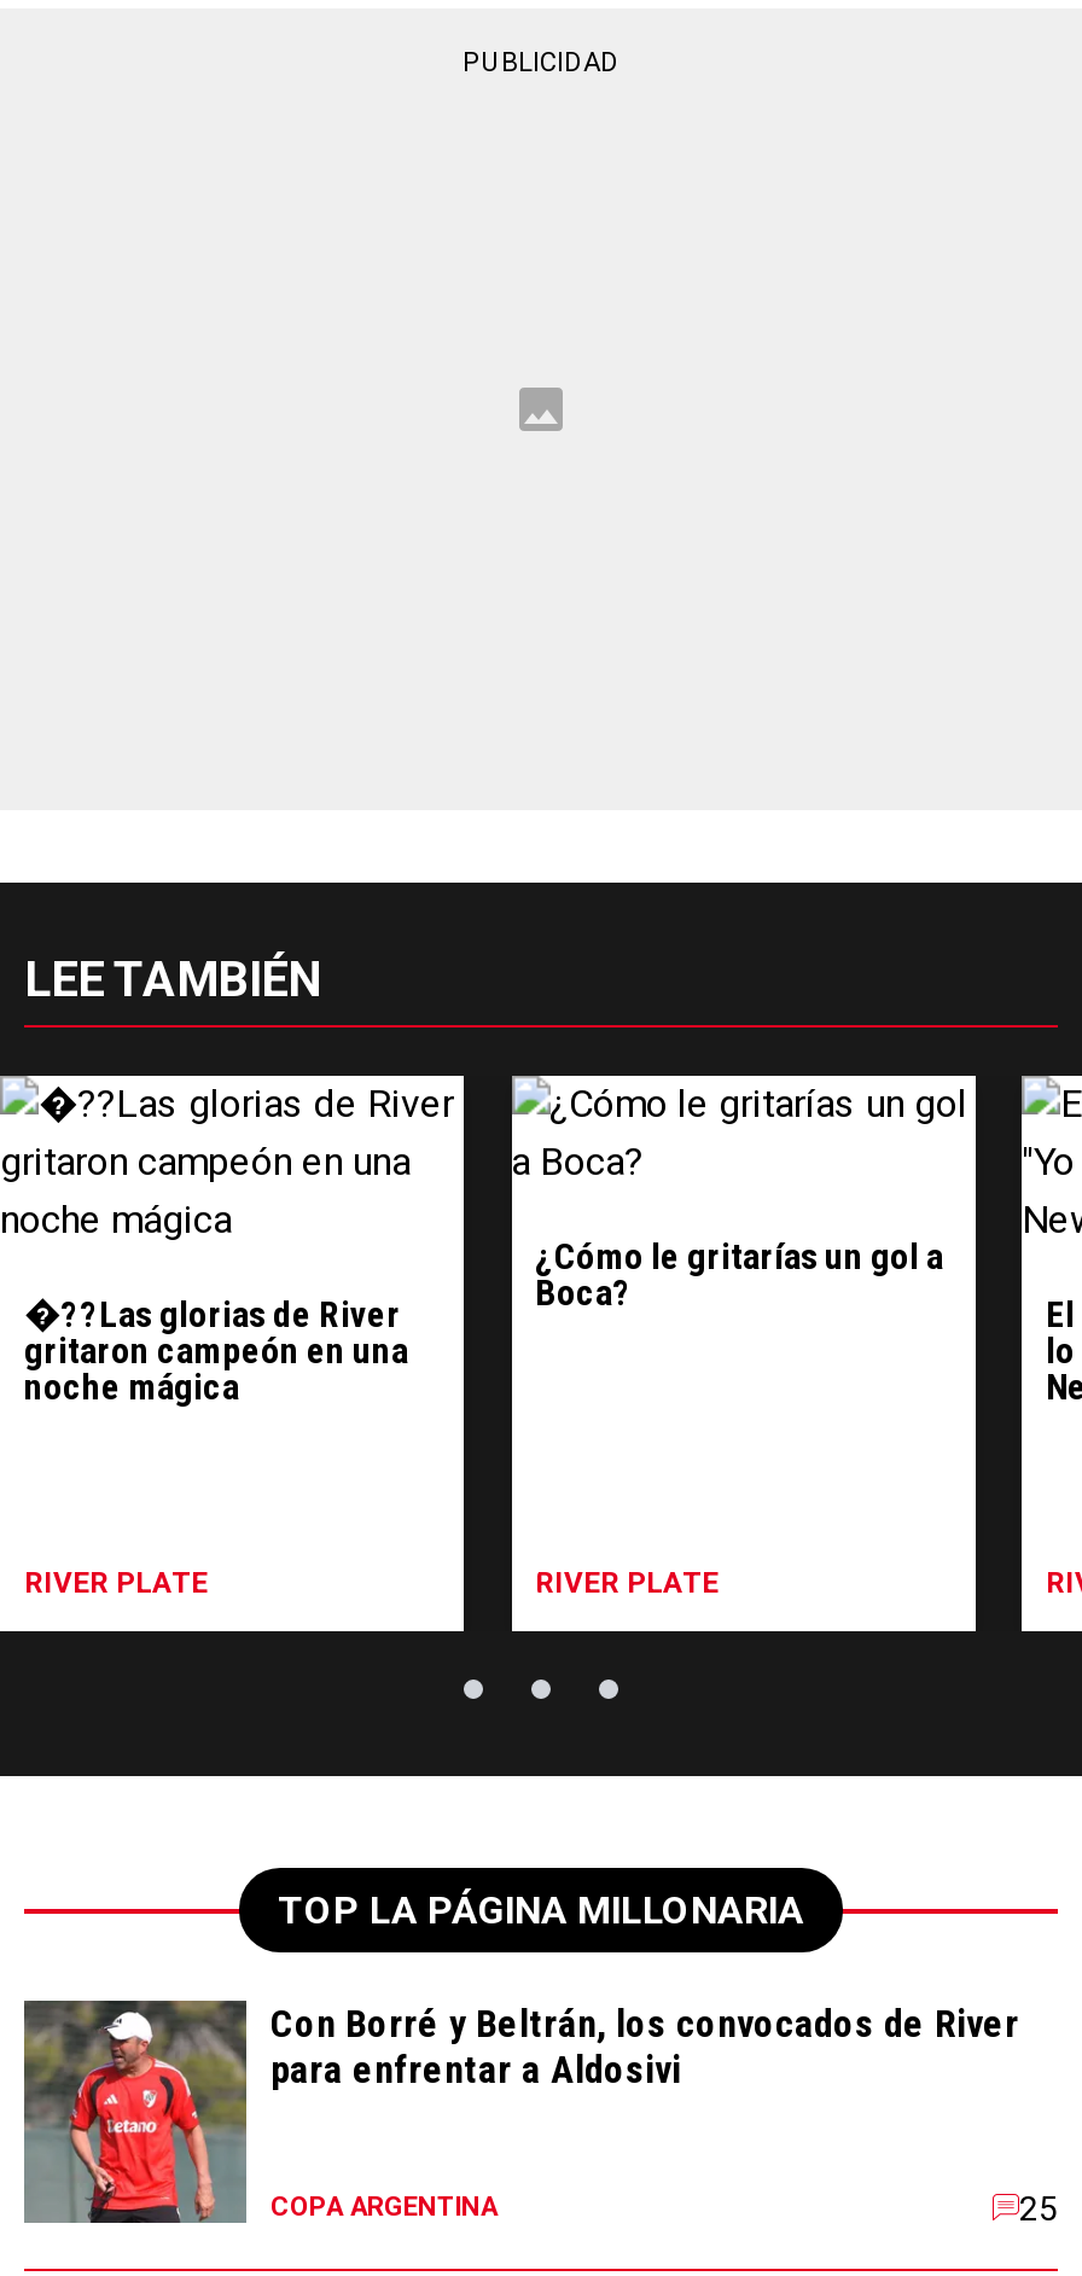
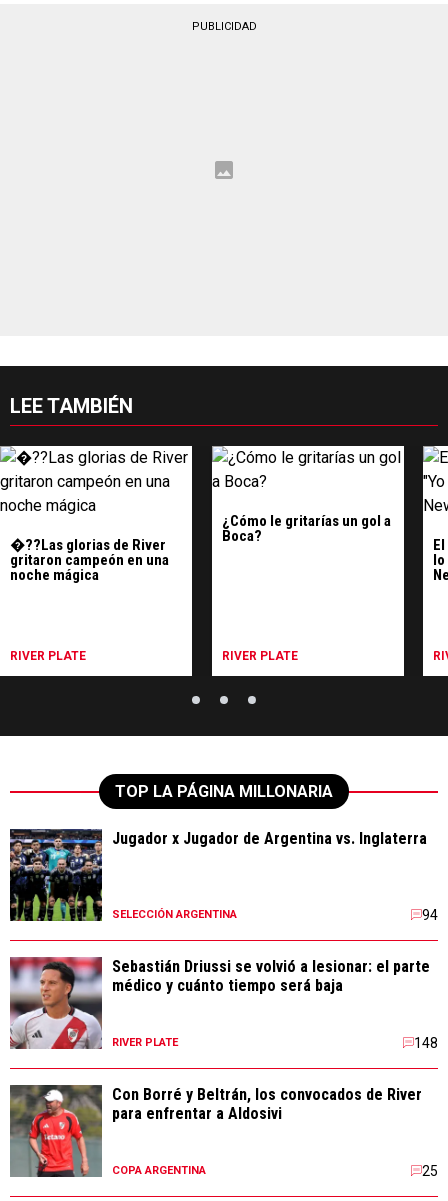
none -> [9,829,427,922] [image] | Jugador x Jugador de Argentina vs. Inglaterra
none -> [9,906,438,1050] [image] | SELECCIÓN ARGENTINA | 94 | Sebastián Driussi se volvió a lesionar: el parte | médico y cuánto tiempo será baja | RIVER PLATE | 148

